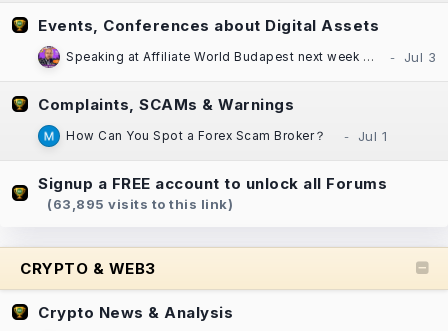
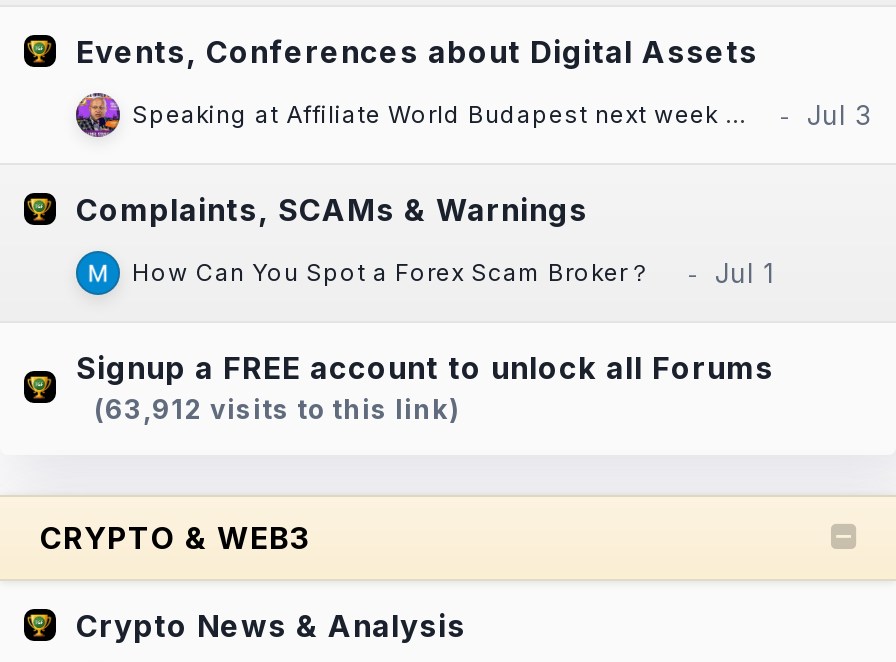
[47,195,233,211] (63,895 visits to this link) -> [94,392,460,424] (63,912 visits to this link)

